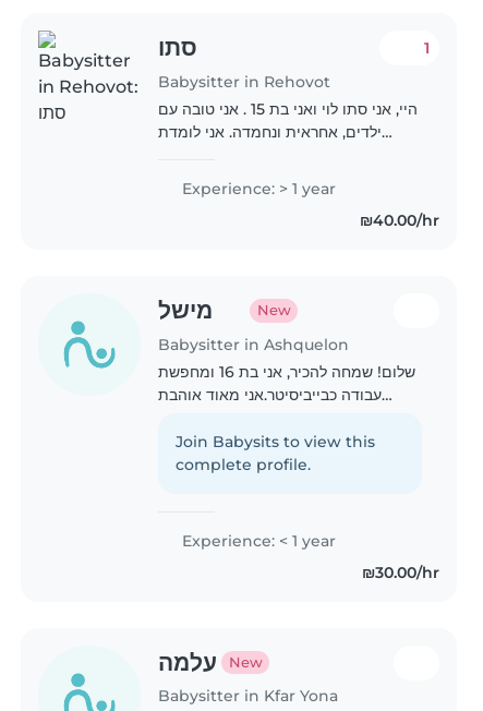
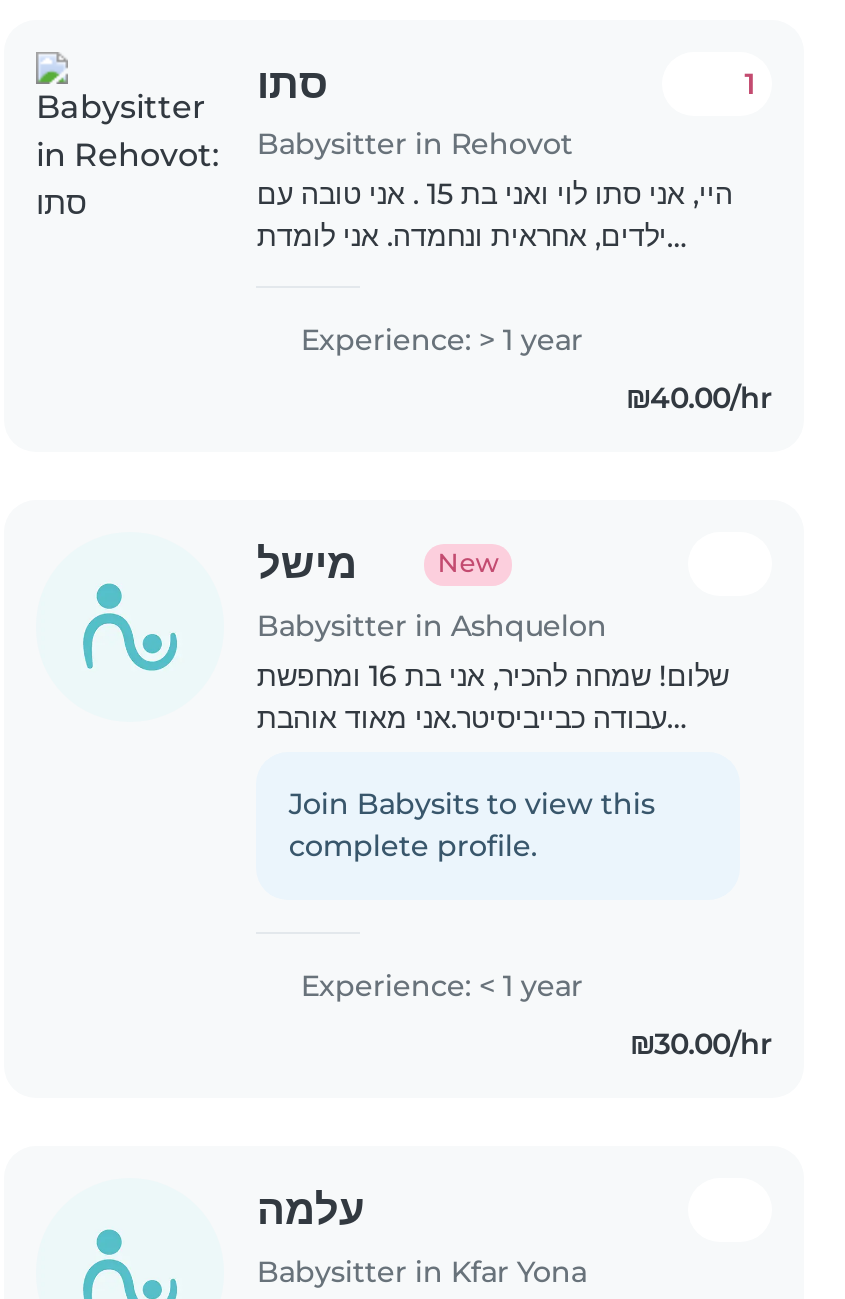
[229,654,263,670] New -> none

